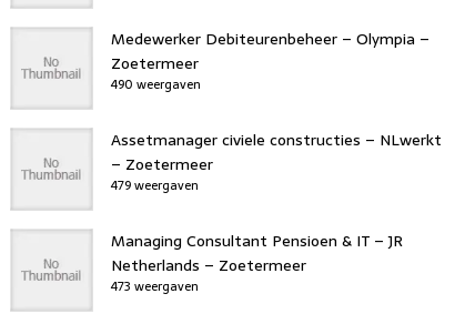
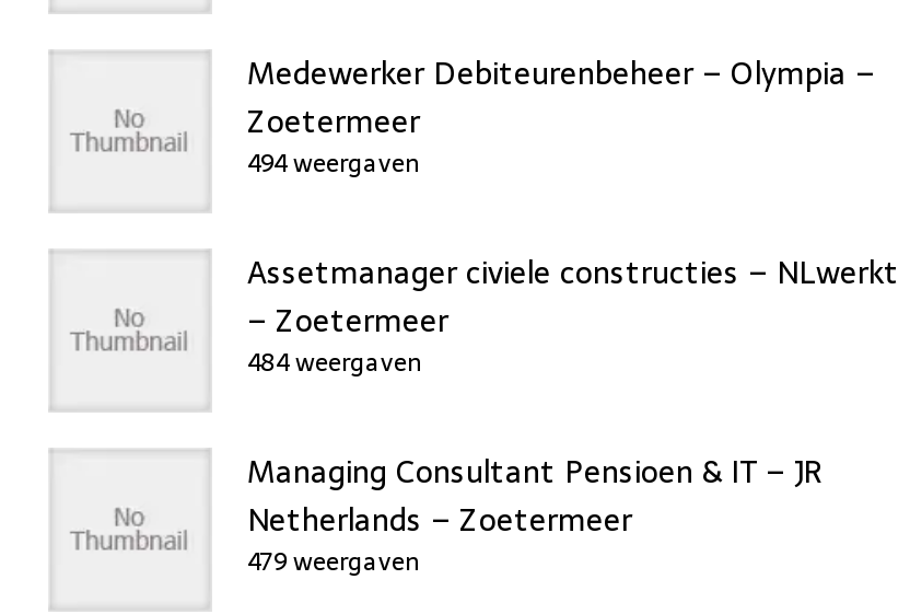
[111,74,201,94] 490 weergaven -> [247,143,420,183] 494 weergaven
[111,175,199,195] 479 weergaven -> [247,343,422,382] 484 weergaven
[111,276,199,296] 473 weergaven -> [247,542,420,581] 479 weergaven

